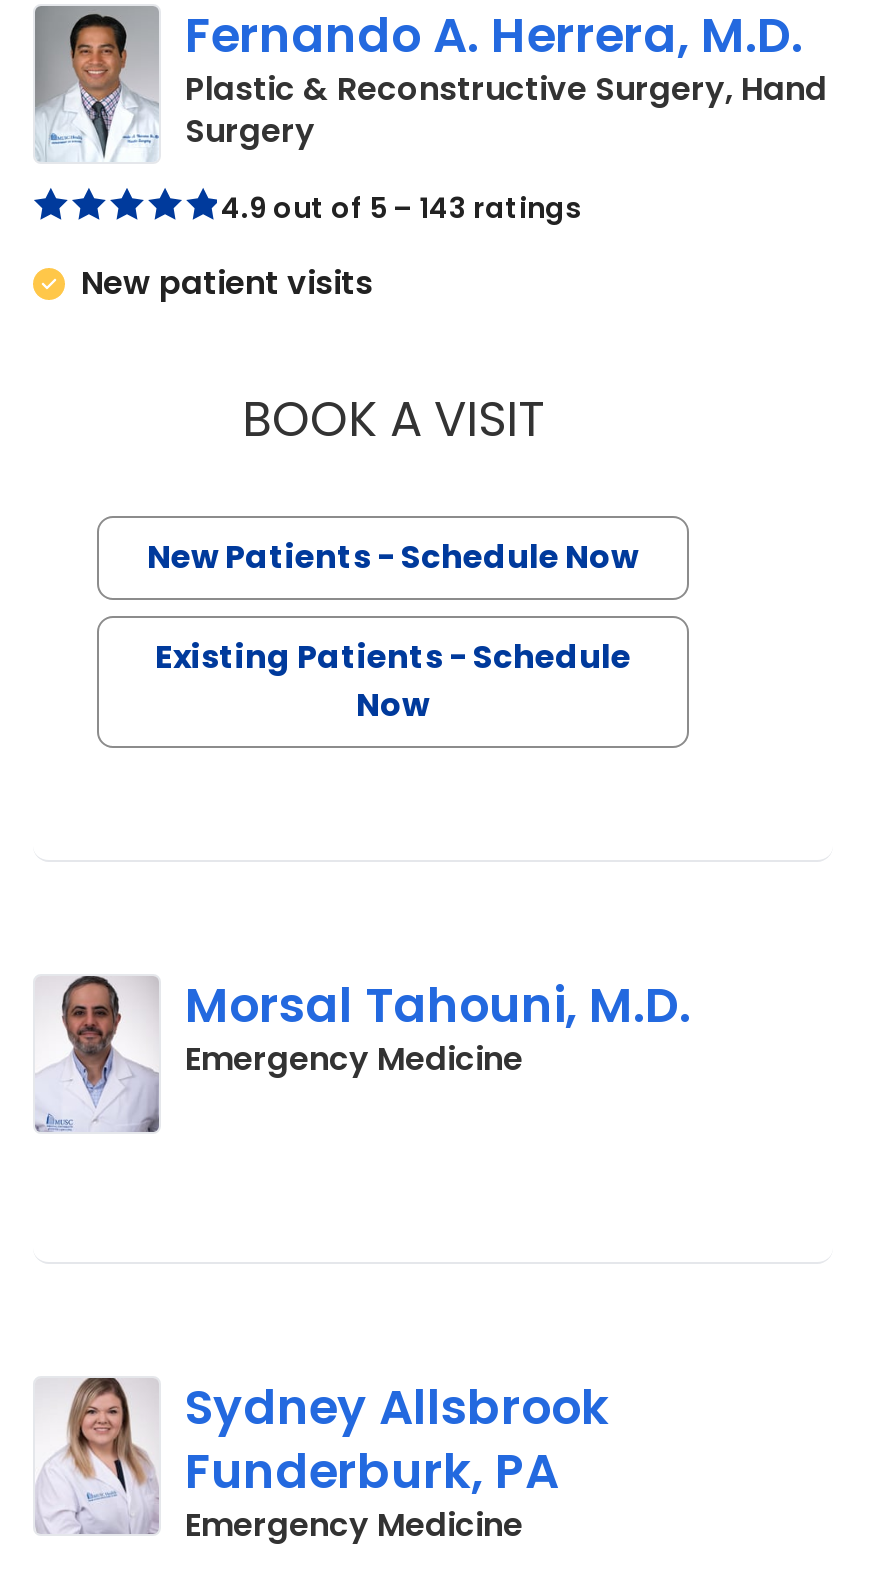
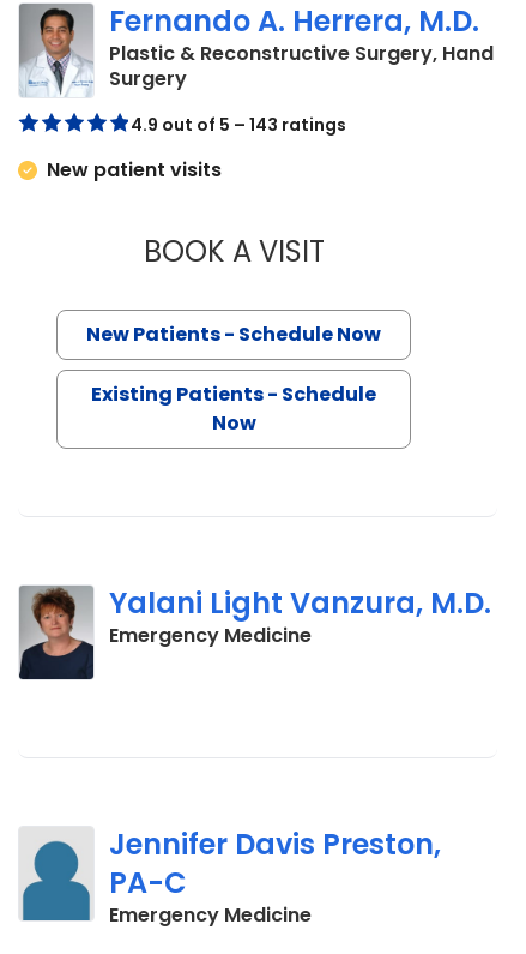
[35,972,691,1134] [image] | Morsal Tahouni, M.D. -> [18,583,491,680] [image] | Yalani Light Vanzura, M.D.
[41,1374,609,1536] [image] | Sydney Allsbrook | Funderburk, PA -> [22,824,441,922] [image] | Jennifer Davis Preston, | PA-C

